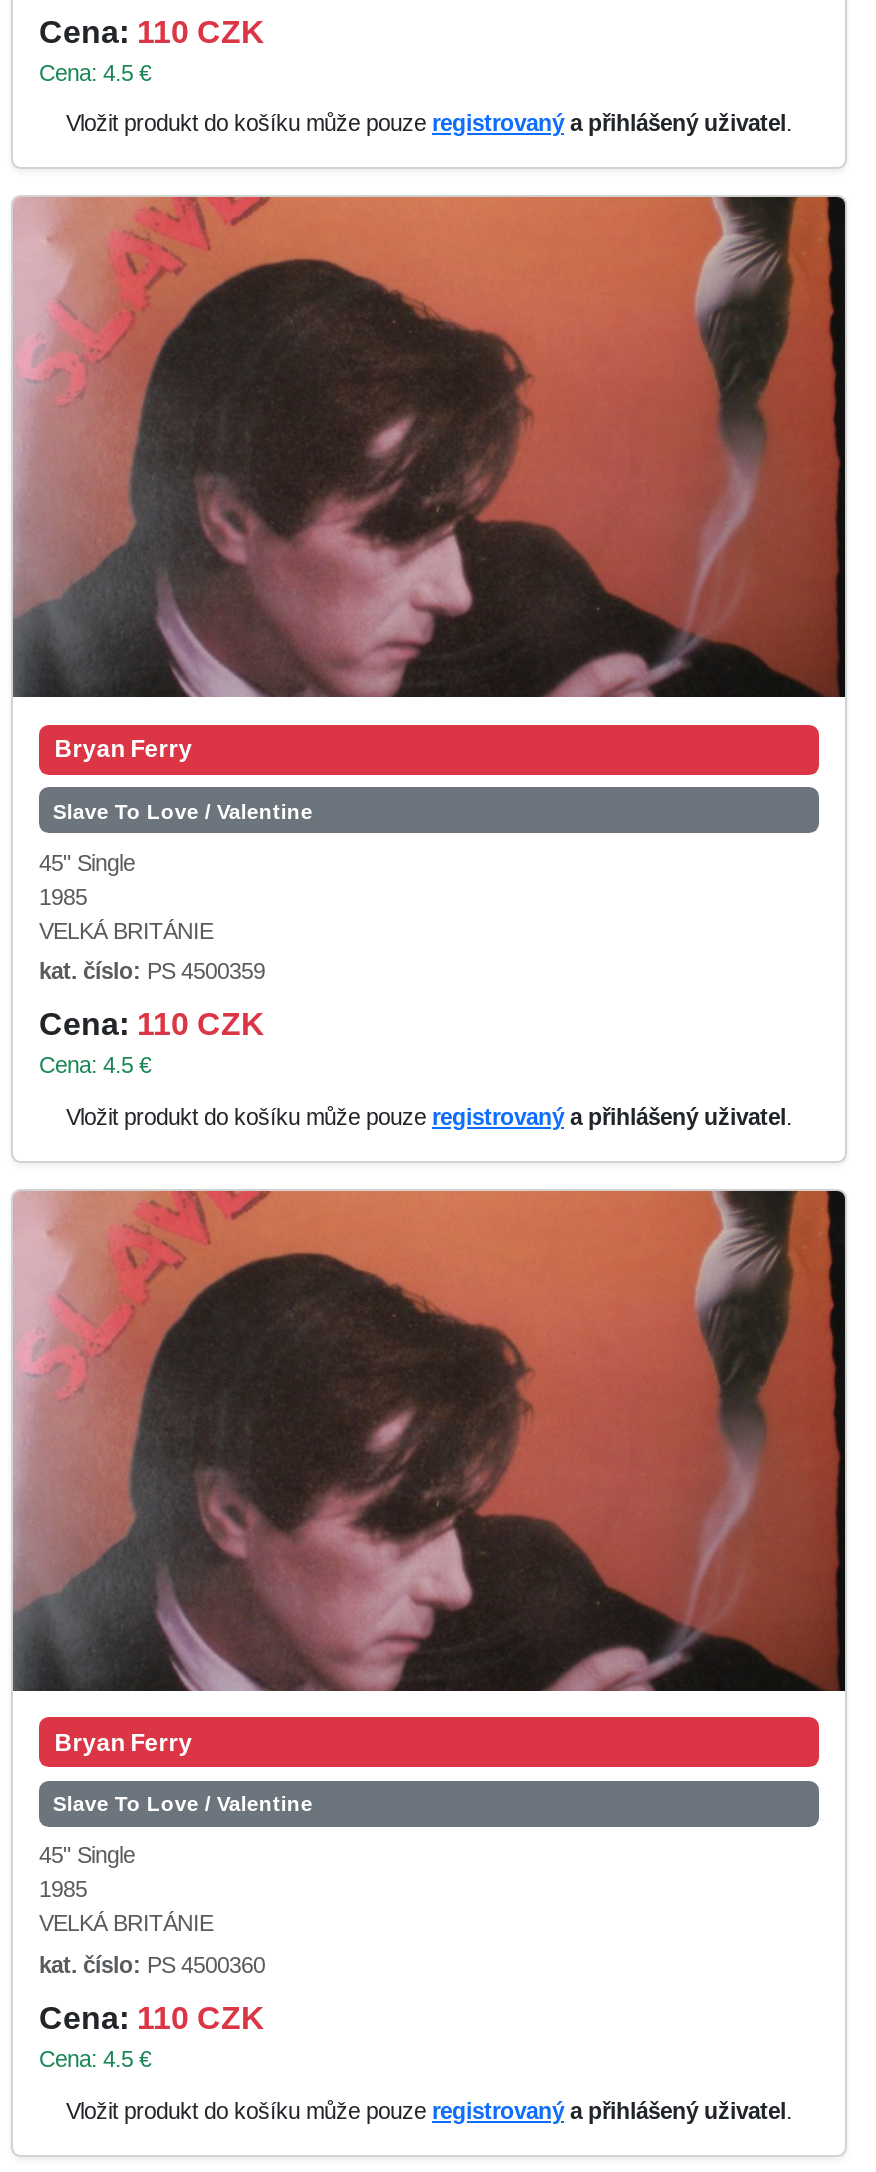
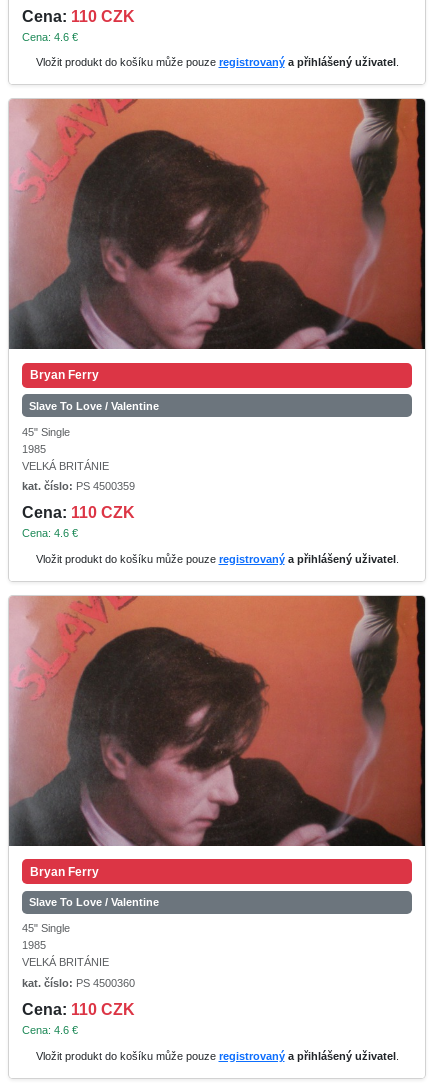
[39,60,151,84] Cena: 4.5 € -> [22,31,78,43] Cena: 4.6 €
[39,1054,151,1078] Cena: 4.5 € -> [22,527,78,539] Cena: 4.6 €
[39,2047,151,2071] Cena: 4.5 € -> [22,1024,78,1036] Cena: 4.6 €

